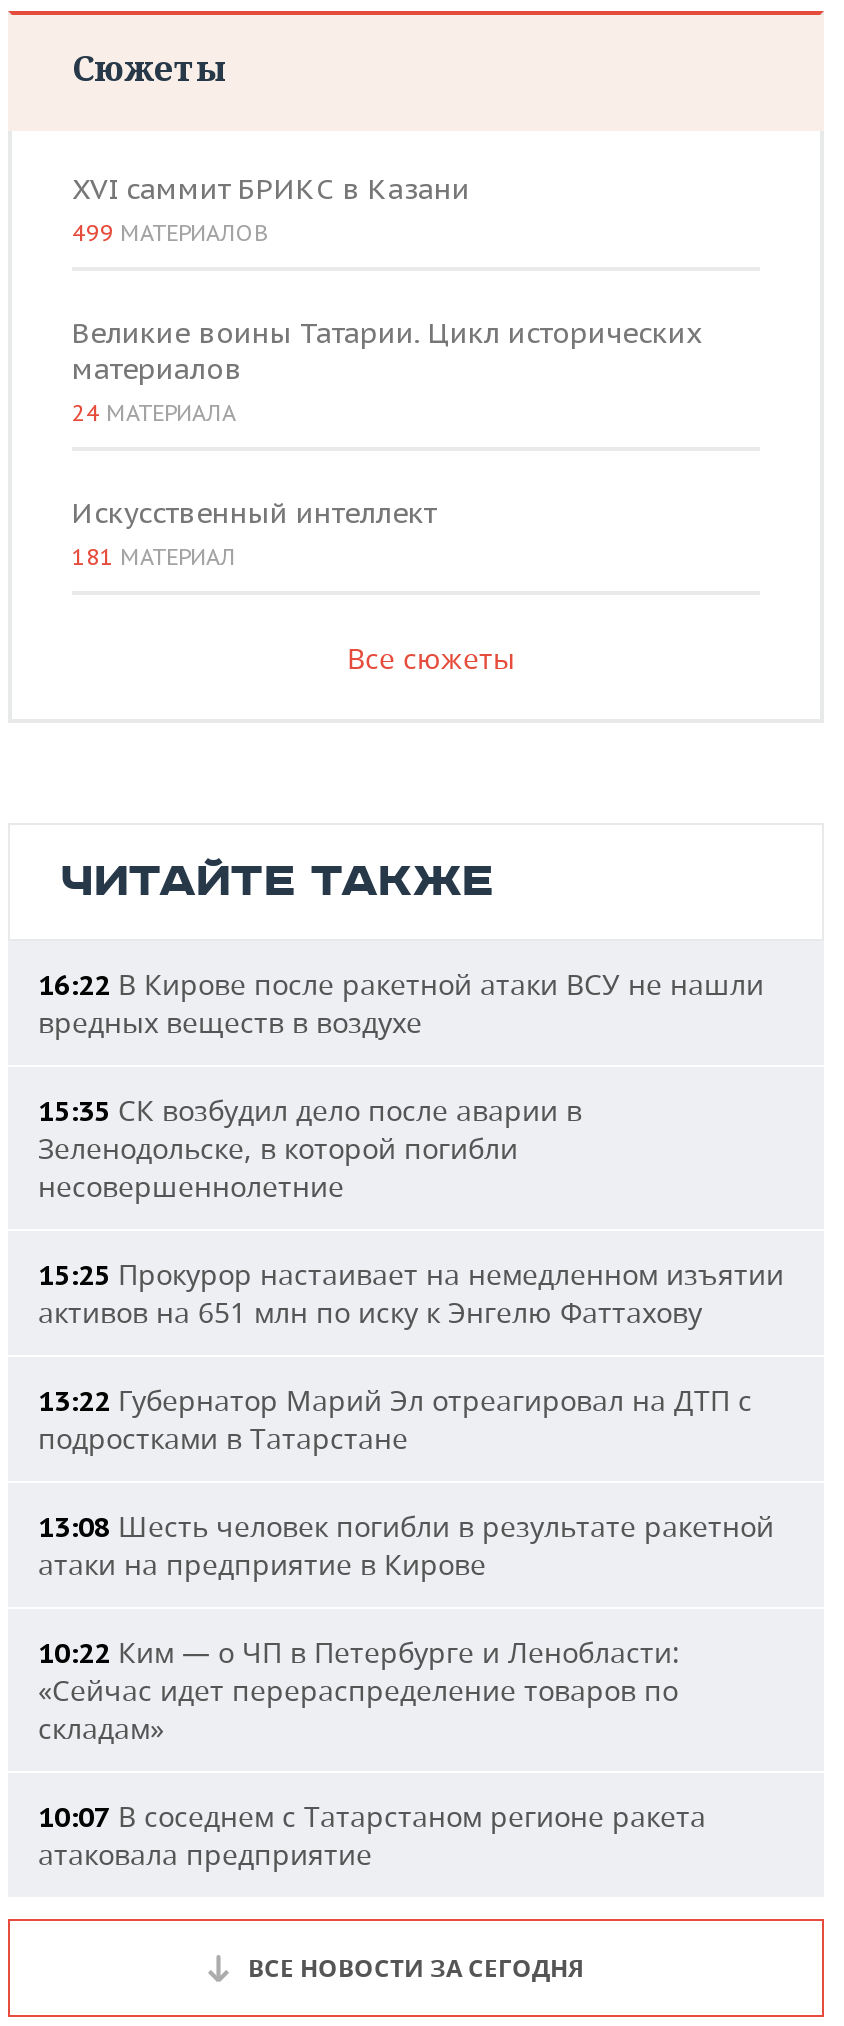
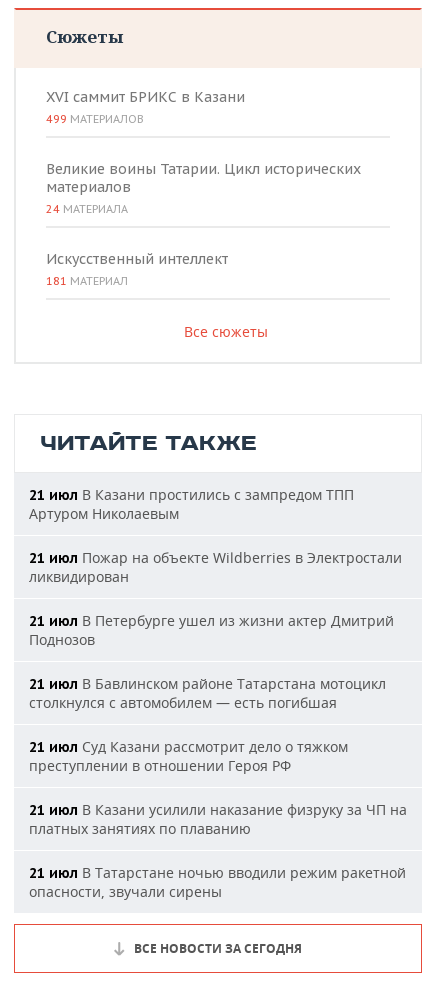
[38,966,764,1042] 16:22 В Кирове после ракетной атаки ВСУ не нашли | вредных веществ в воздухе -> [29,485,354,523] 21 июл В Казани простились с зампредом ТПП | Артуром Николаевым
[38,1092,582,1206] 15:35 СК возбудил дело после аварии в | Зеленодольске, в которой погибли | несовершеннолетние -> [29,548,402,586] 21 июл Пожар на объекте Wildberries в Электростали | ликвидирован
[38,1256,784,1332] 15:25 Прокурор настаивает на немедленном изъятии | активов на 651 млн по иску к Энгелю Фаттахову -> [29,611,394,649] 21 июл В Петербурге ушел из жизни актер Дмитрий | Поднозов
[38,1382,752,1458] 13:22 Губернатор Марий Эл отреагировал на ДТП с | подростками в Татарстане -> [29,674,386,712] 21 июл В Бавлинском районе Татарстана мотоцикл | столкнулся с автомобилем — есть погибшая
[38,1508,774,1584] 13:08 Шесть человек погибли в результате ракетной | атаки на предприятие в Кирове -> [29,737,348,775] 21 июл Суд Казани рассмотрит дело о тяжком | преступлении в отношении Героя РФ
[38,1634,680,1748] 10:22 Ким — о ЧП в Петербурге и Ленобласти: | «Сейчас идет перераспределение товаров по | складам» -> [29,800,407,838] 21 июл В Казани усилили наказание физруку за ЧП на | платных занятиях по плаванию
[38,1798,706,1874] 10:07 В соседнем с Татарстаном регионе ракета | атаковала предприятие -> [29,863,406,901] 21 июл В Татарстане ночью вводили режим ракетной | опасности, звучали сирены

